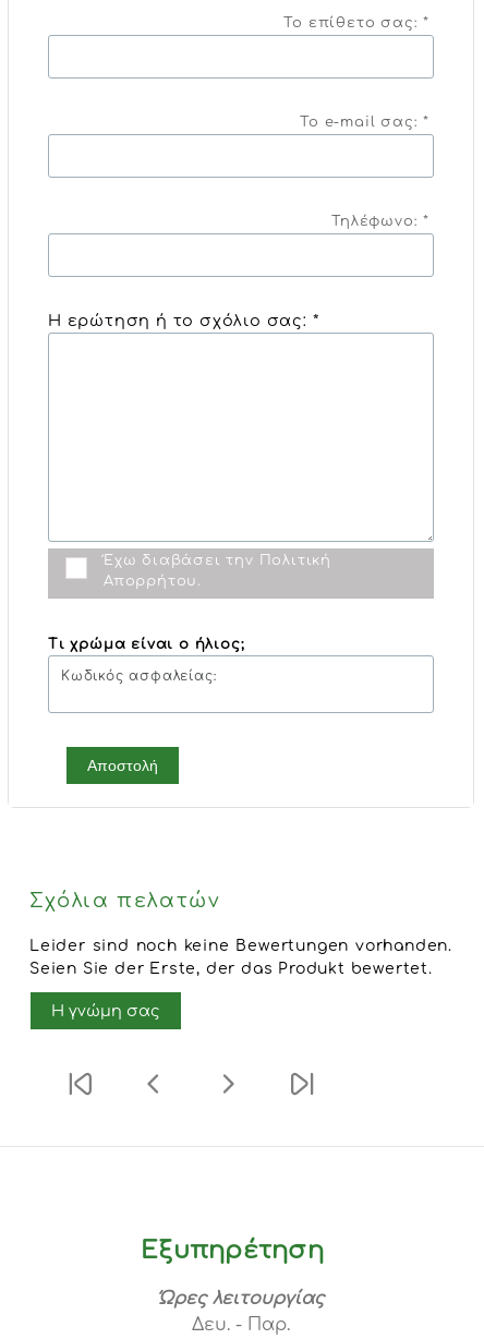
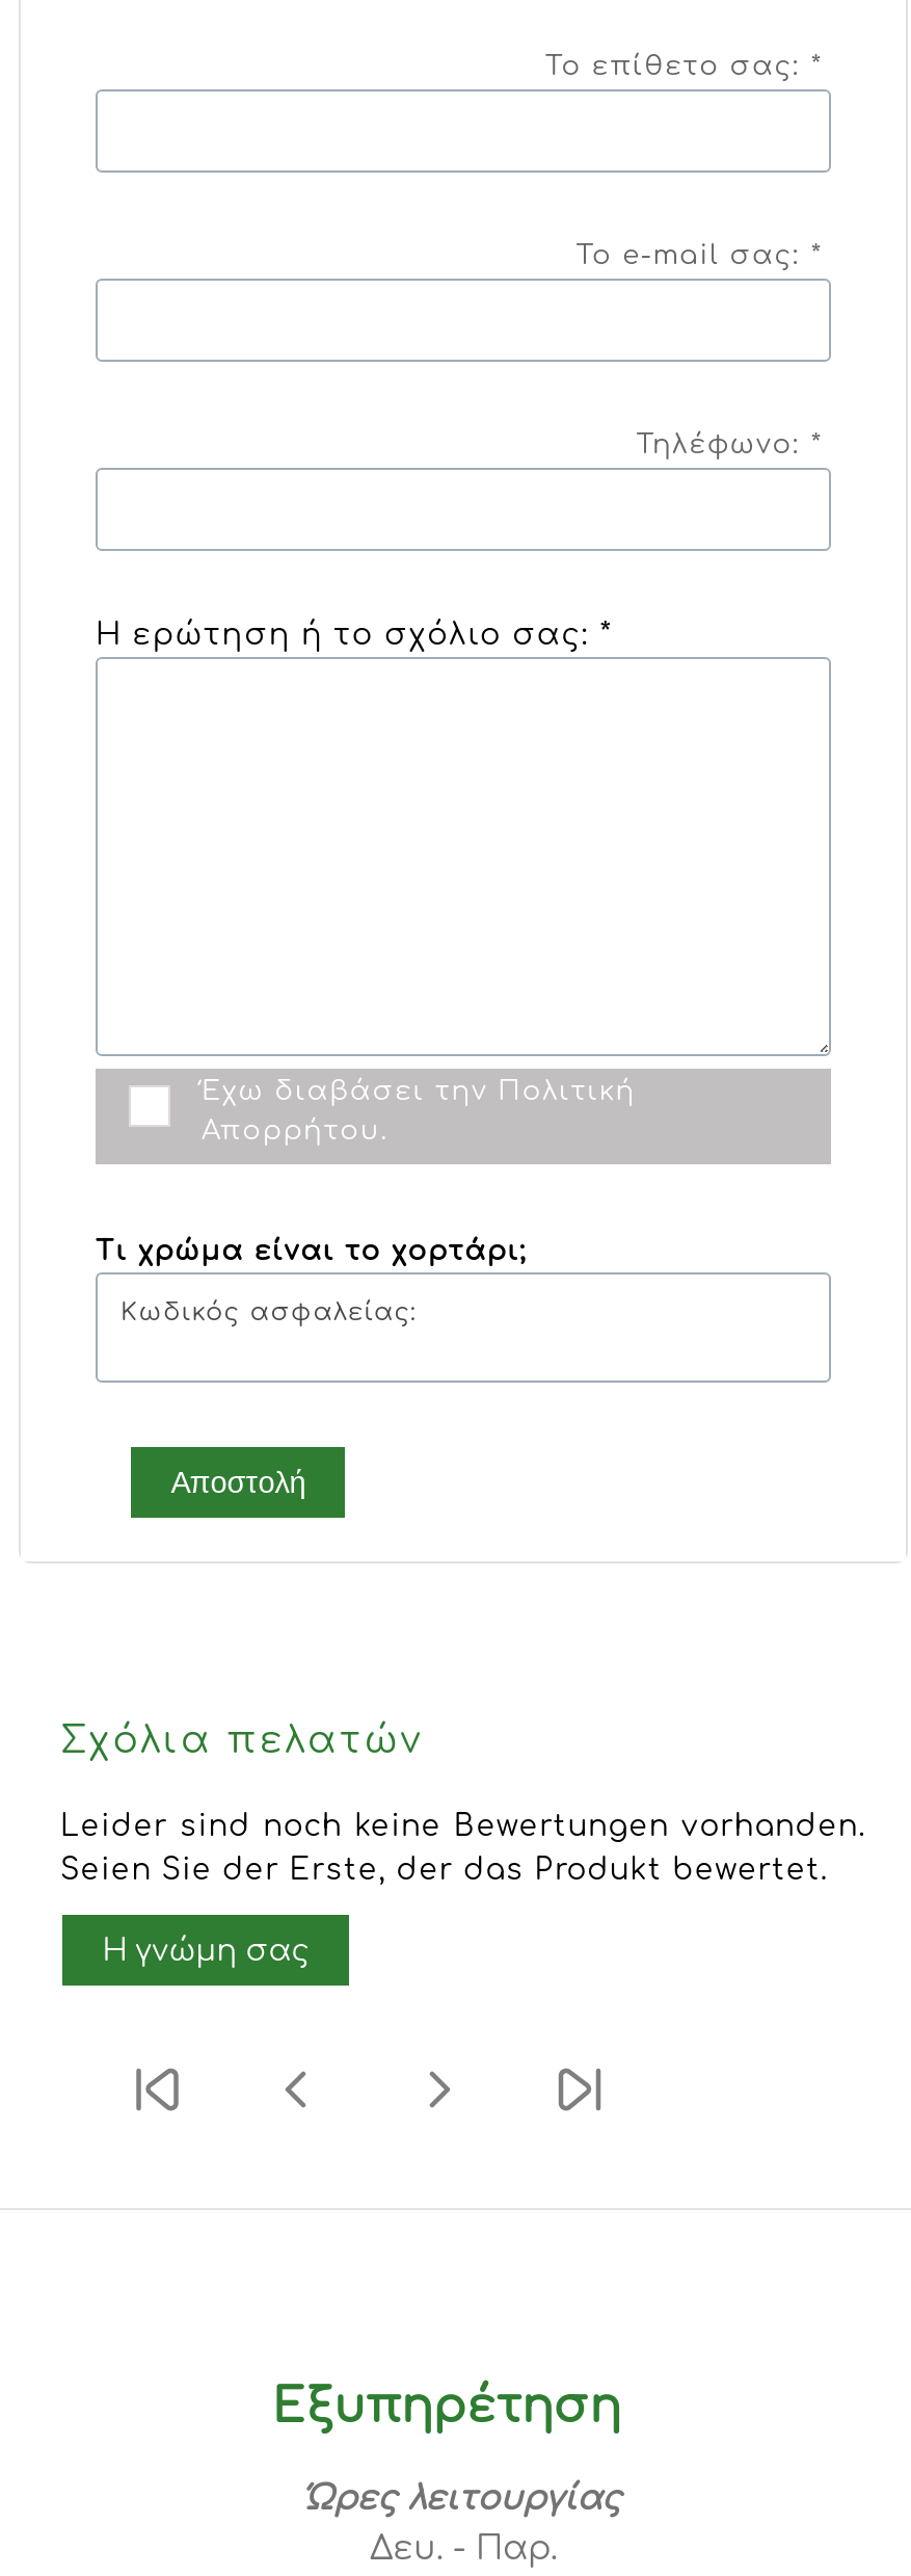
[48,637,245,652] Τι χρώμα είναι ο ήλιος; -> [96,1238,527,1267] Τι χρώμα είναι το χορτάρι;

